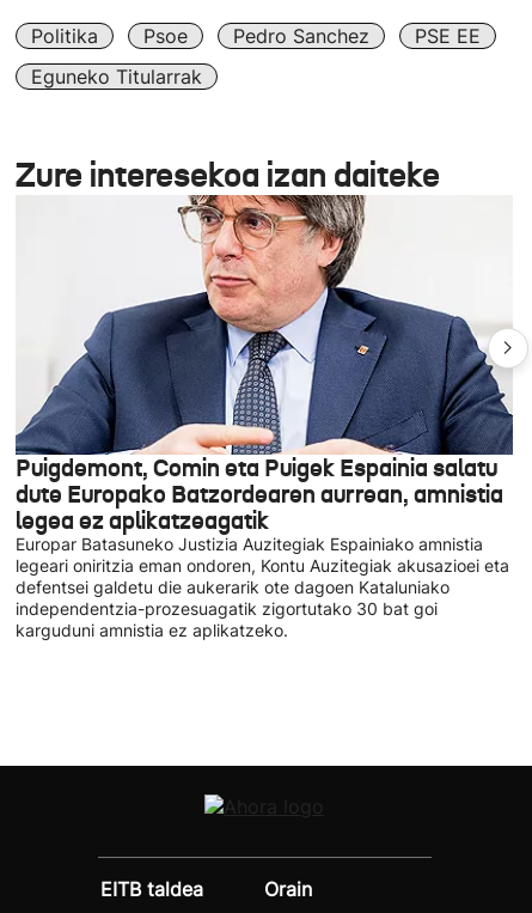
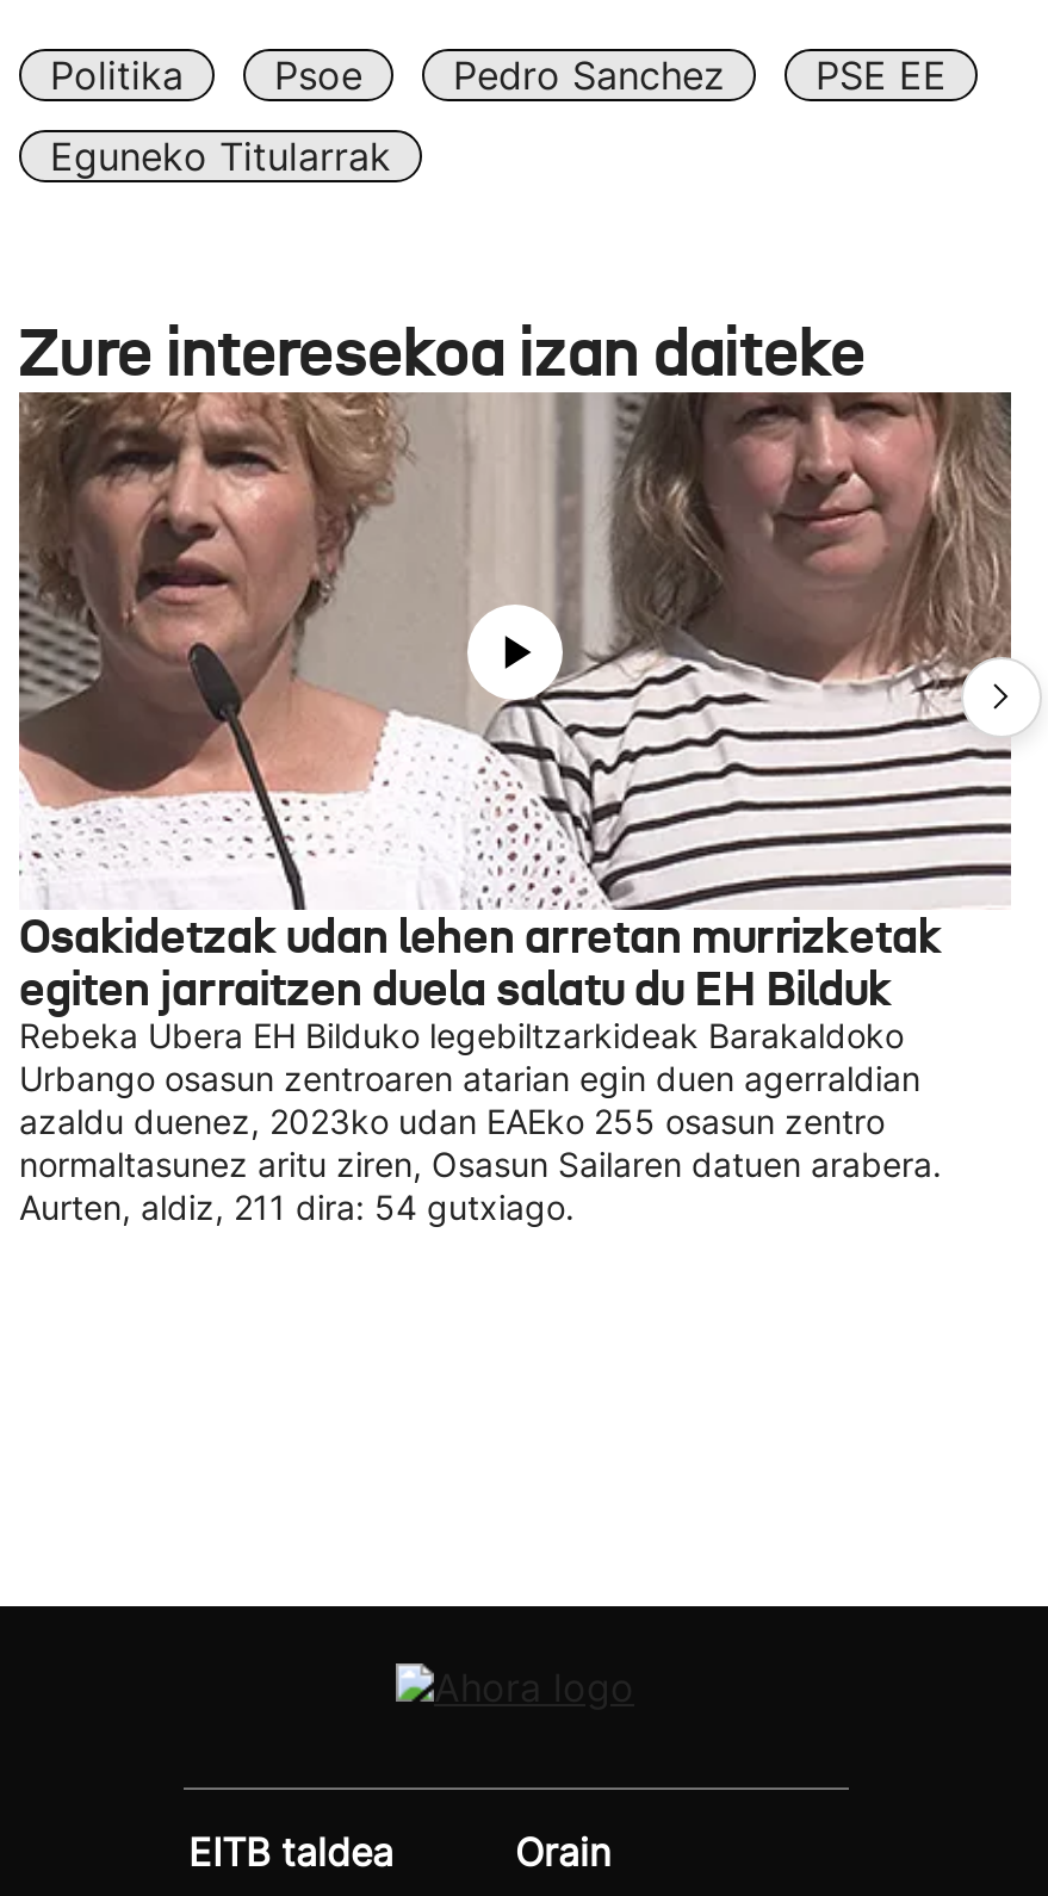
[16,195,514,640] [image] | Puigdemont, Comin eta Puigek Espainia salatu | dute Europako Batzordearen aurrean, amnistia | legea ez aplikatzeagatik | Europar Batasuneko Justizia Auzitegiak Espainiako amnistia | legeari oniritzia eman ondoren, Kontu Auzitegiak akusazioei eta | defentsei galdetu die aukerarik ote dagoen Kataluniako | independentzia-prozesuagatik zigortutako 30 bat goi | karguduni amnistia ez aplikatzeko. -> [17,390,1013,1227] [image] | Osakidetzak udan lehen arretan murrizketak | egiten jarraitzen duela salatu du EH Bilduk | Rebeka Ubera EH Bilduko legebiltzarkideak Barakaldoko | Urbango osasun zentroaren atarian egin duen agerraldian | azaldu duenez, 2023ko udan EAEko 255 osasun zentro | normaltasunez aritu ziren, Osasun Sailaren datuen arabera. | Aurten, aldiz, 211 dira: 54 gutxiago.

